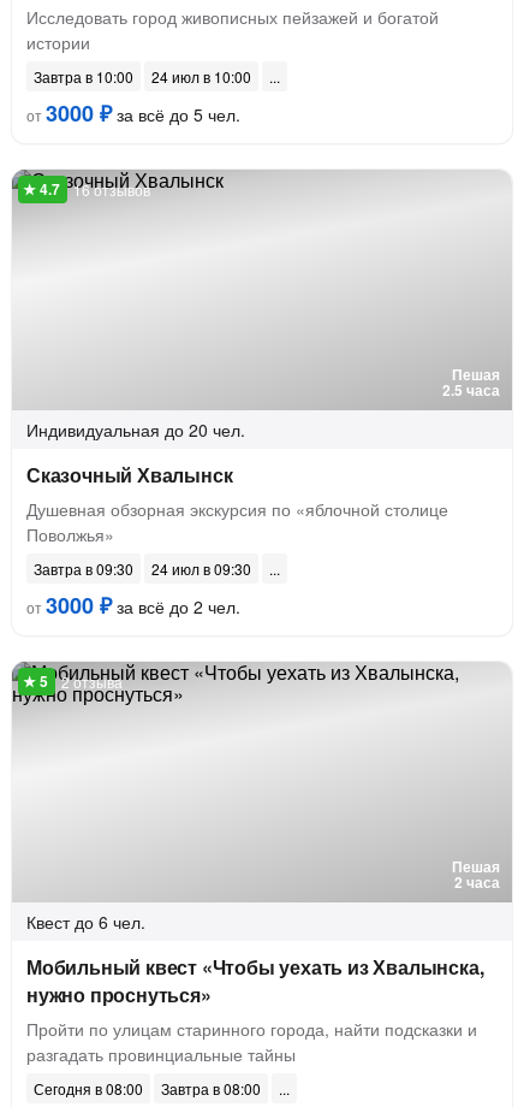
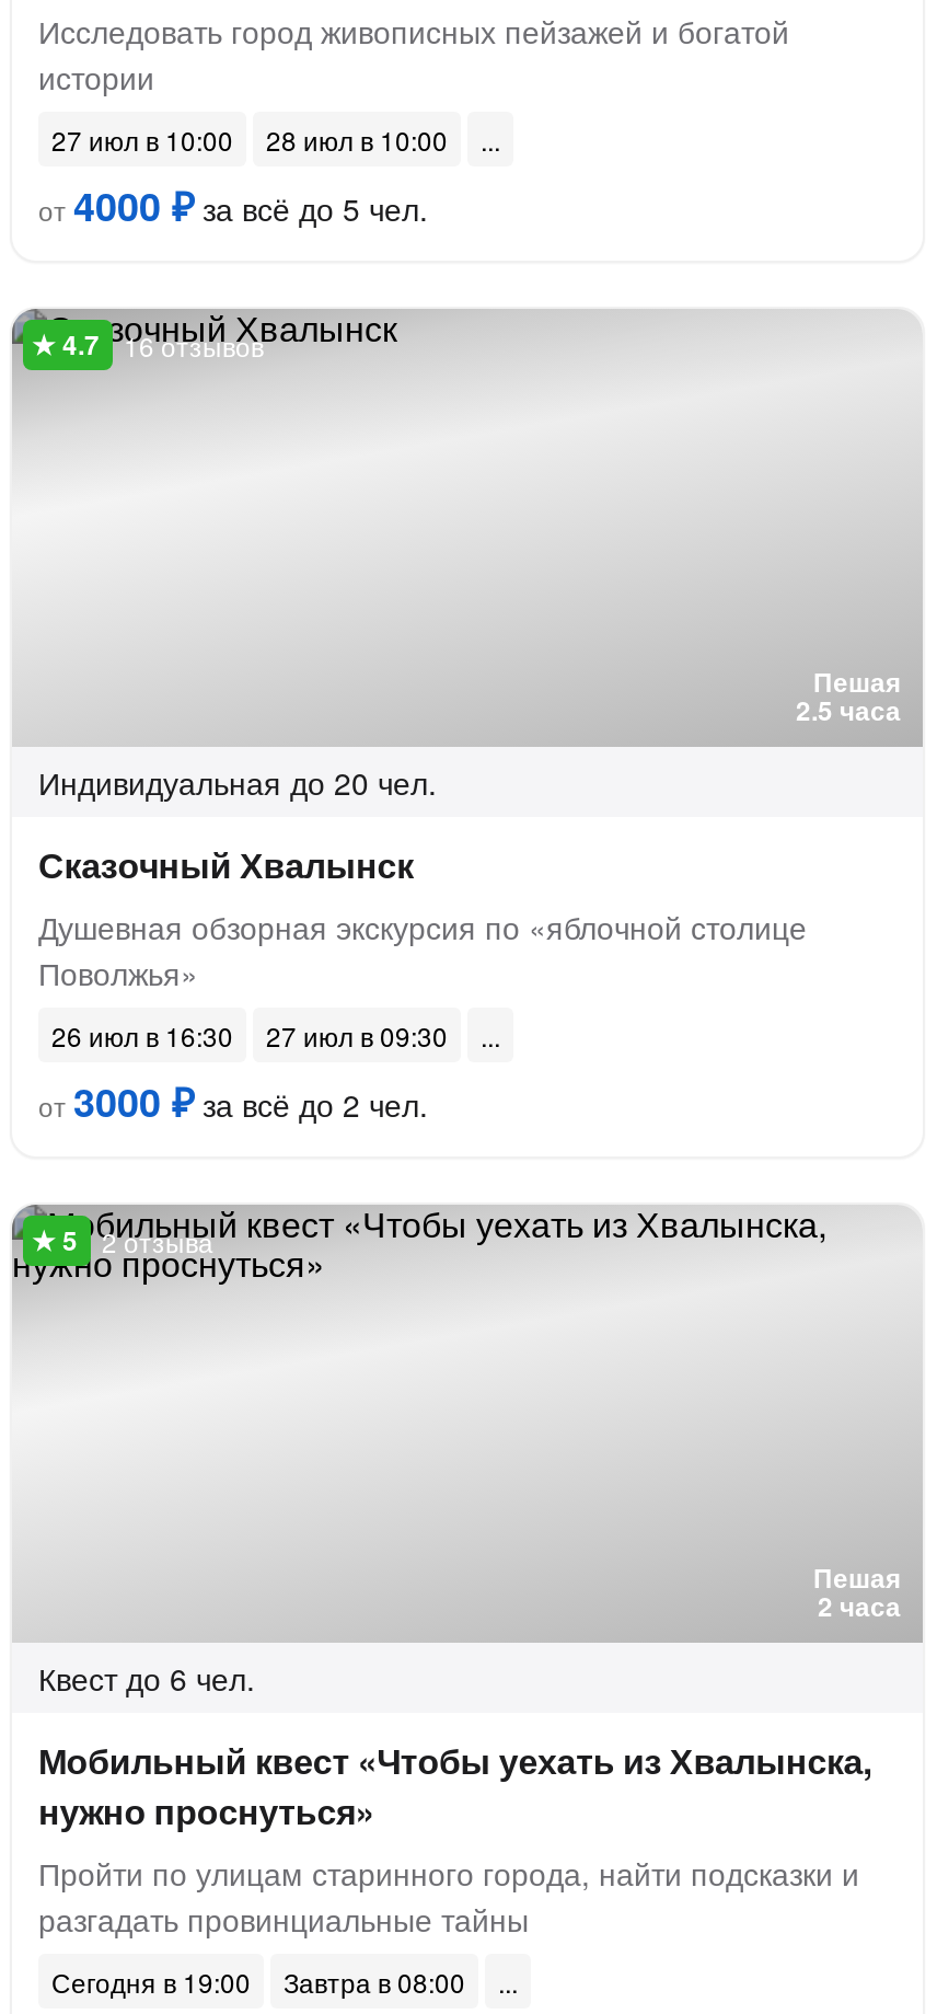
[26,66,251,129] Завтра в 10:00 | 24 июл в 10:00 | от3000 ₽за всё до 5 чел. -> [38,120,448,234] 27 июл в 10:00 | 28 июл в 10:00 | от4000 ₽за всё до 5 чел.
[34,558,251,579] Завтра в 09:30 | 24 июл в 09:30 -> [51,1016,448,1054] 26 июл в 16:30 | 27 июл в 09:30
[34,1078,261,1099] Сегодня в 08:00 Завтра в 08:00 -> [51,1963,465,2000] Сегодня в 19:00 Завтра в 08:00

